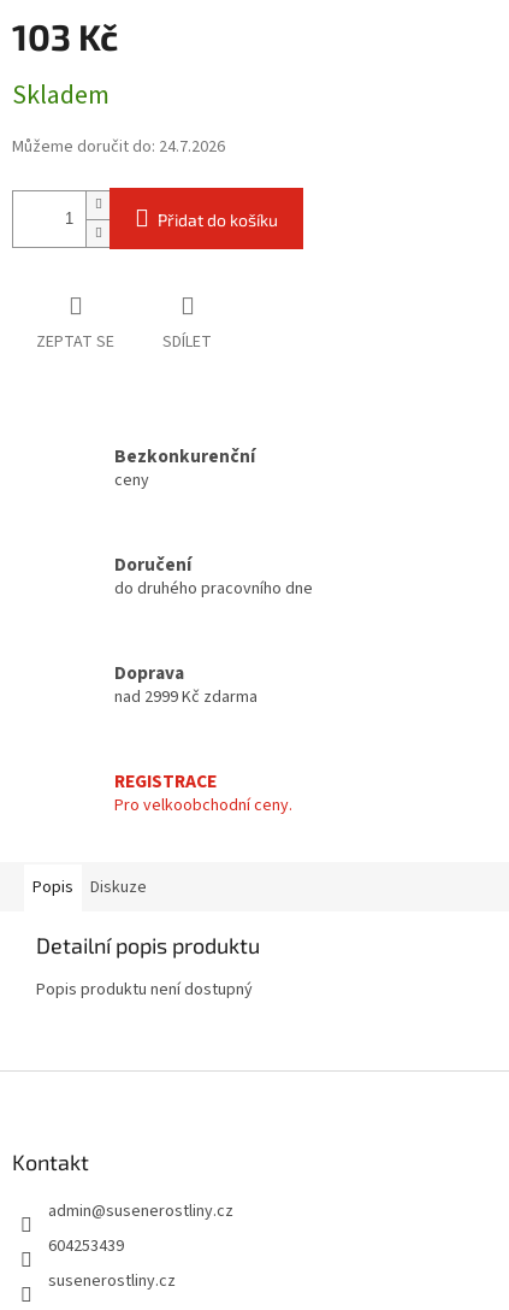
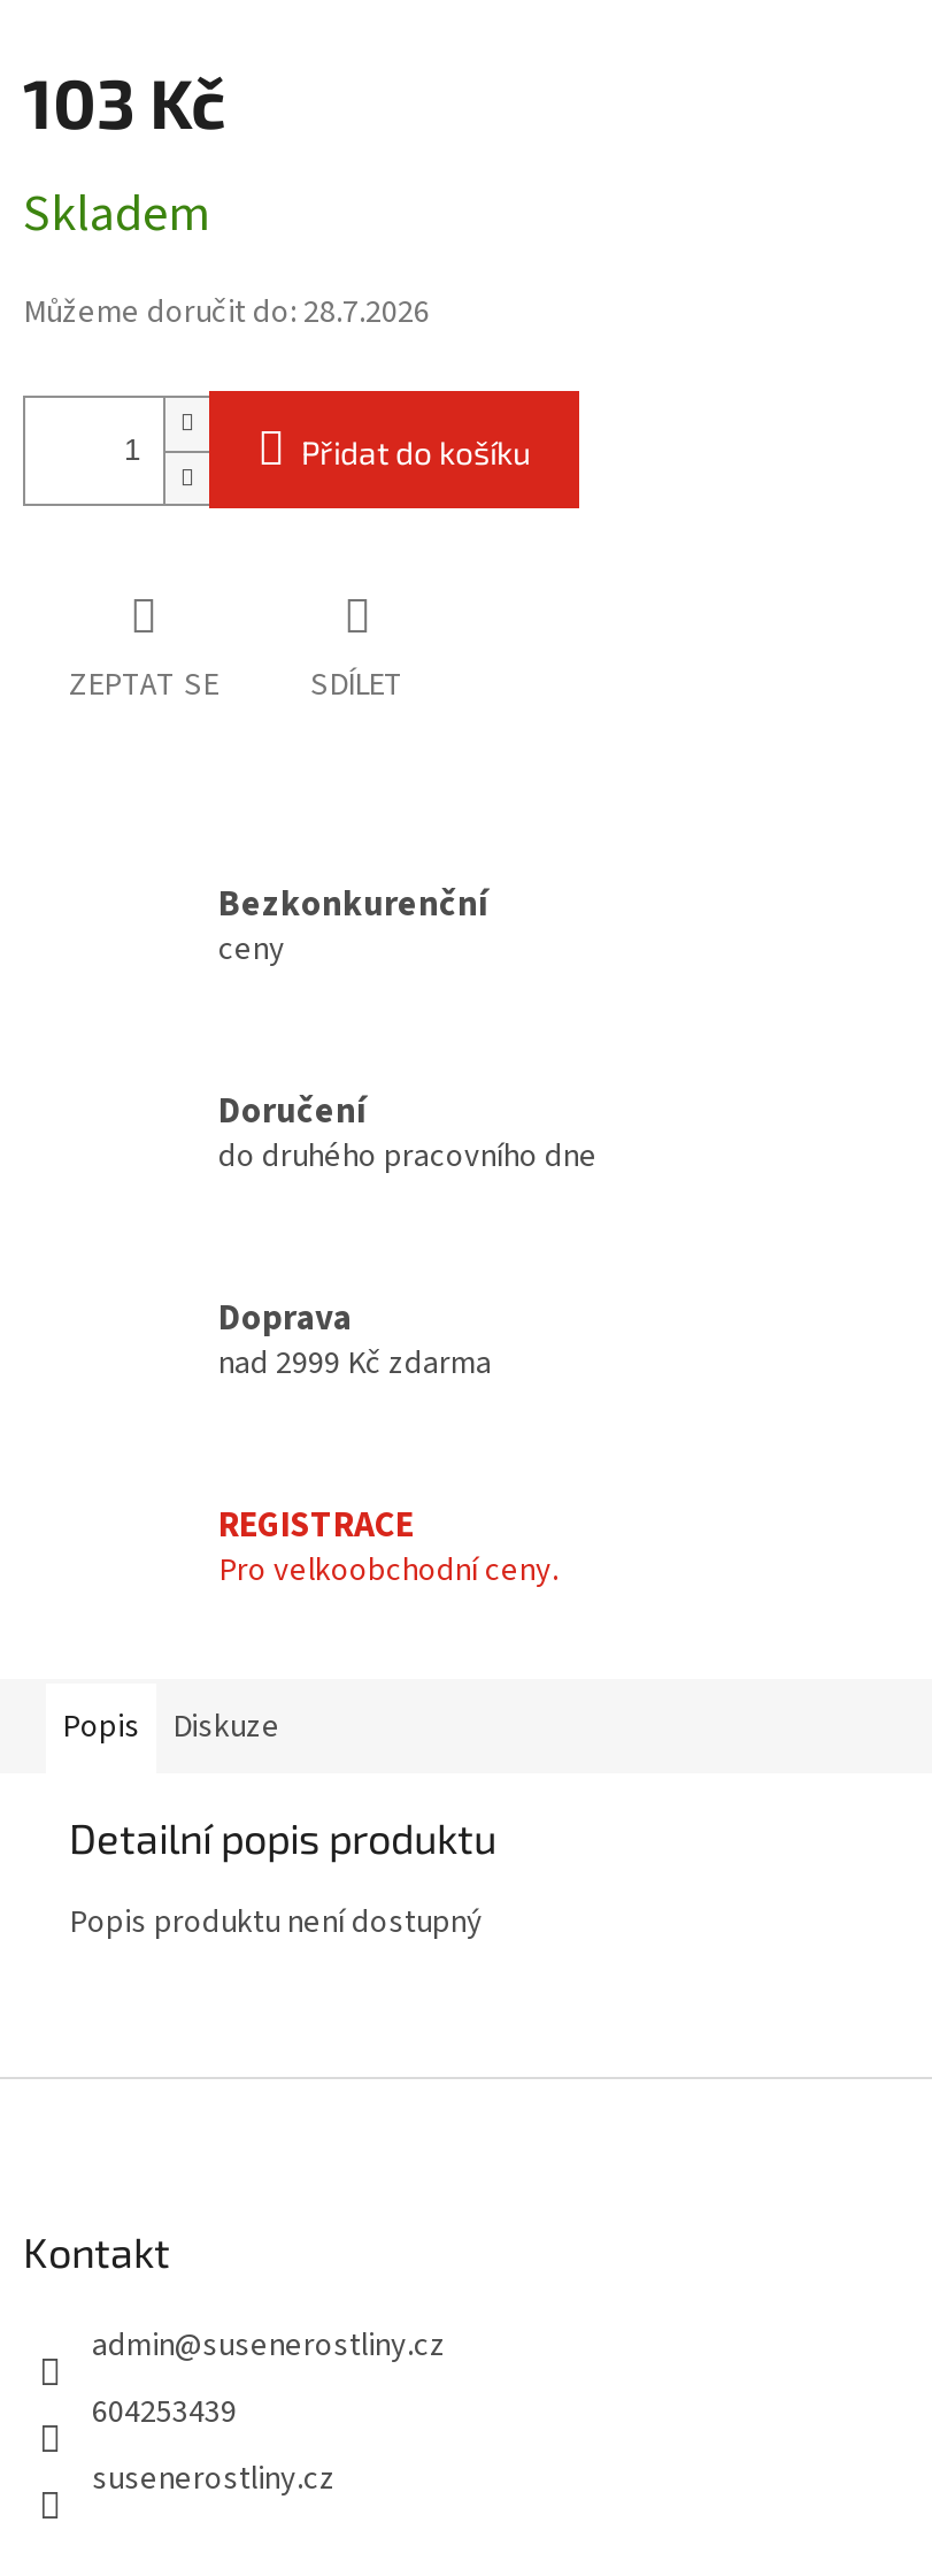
[12,135,225,159] Můžeme doručit do: 24.7.2026 -> [23,291,430,337] Můžeme doručit do: 28.7.2026

